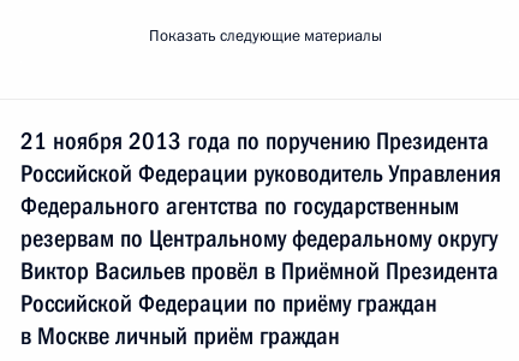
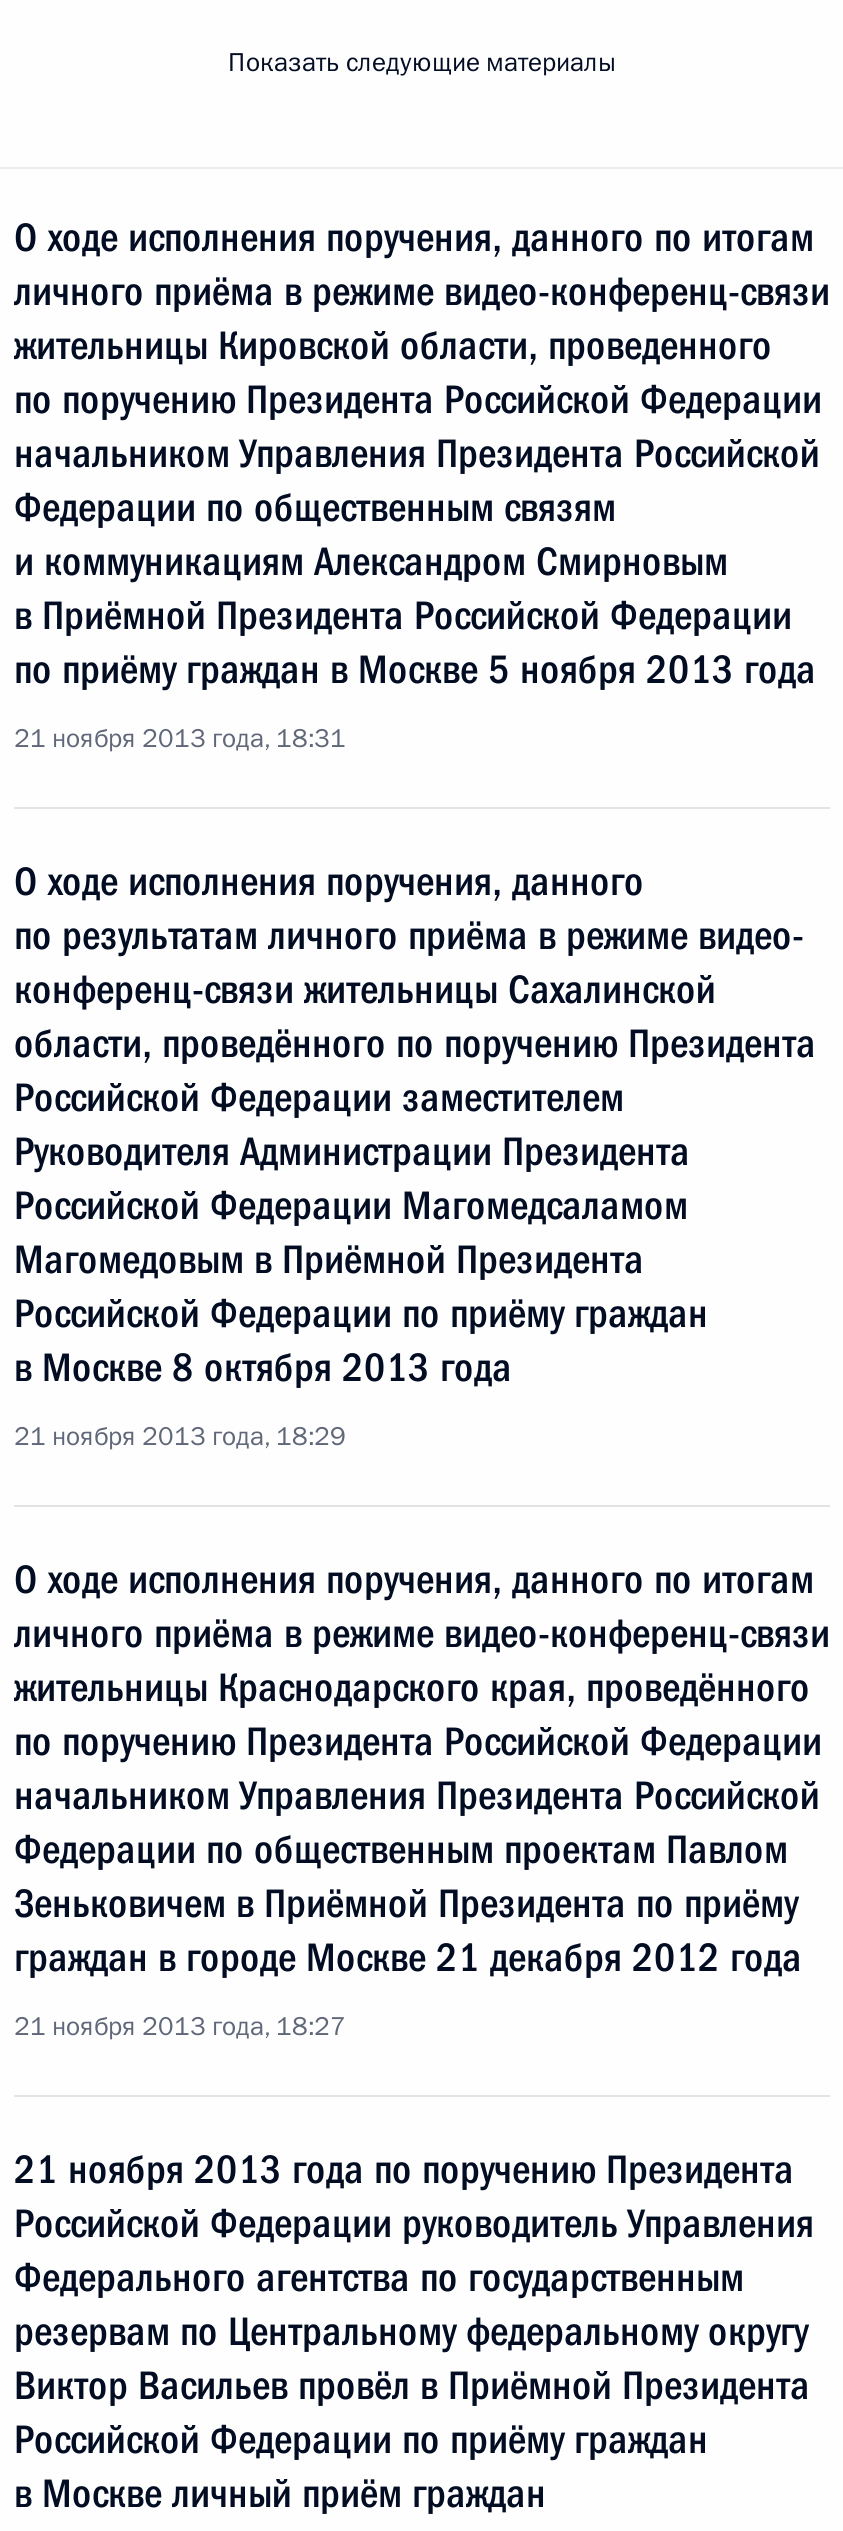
none -> [14,213,830,2045] О ходе исполнения поручения, данного по итогам | личного приёма в режиме видео-конференц-связи | жительницы Кировской области, проведенного | по поручению Президента Российской Федерации | начальником Управления Президента Российской | Федерации по общественным связям | и коммуникациям Александром Смирновым | в Приёмной Президента Российской Федерации | по приёму граждан в Москве 5 ноября 2013 года | 21 ноября 2013 года, 18:31 | О ходе исполнения поручения, данного | по результатам личного приёма в режиме видео- | конференц-связи жительницы Сахалинской | области, проведённого по поручению Президента | Российской Федерации заместителем | Руководителя Администрации Президента | Российской Федерации Магомедсаламом | Магомедовым в Приёмной Президента | Российской Федерации по приёму граждан | в Москве 8 октября 2013 года | 21 ноября 2013 года, 18:29 | О ходе исполнения поручения, данного по итогам | личного приёма в режиме видео-конференц-связи | жительницы Краснодарского края, проведённого | по поручению Президента Российской Федерации | начальником Управления Президента Российской | Федерации по общественным проектам Павлом | Зеньковичем в Приёмной Президента по приёму | граждан в городе Москве 21 декабря 2012 года | 21 ноября 2013 года, 18:27

